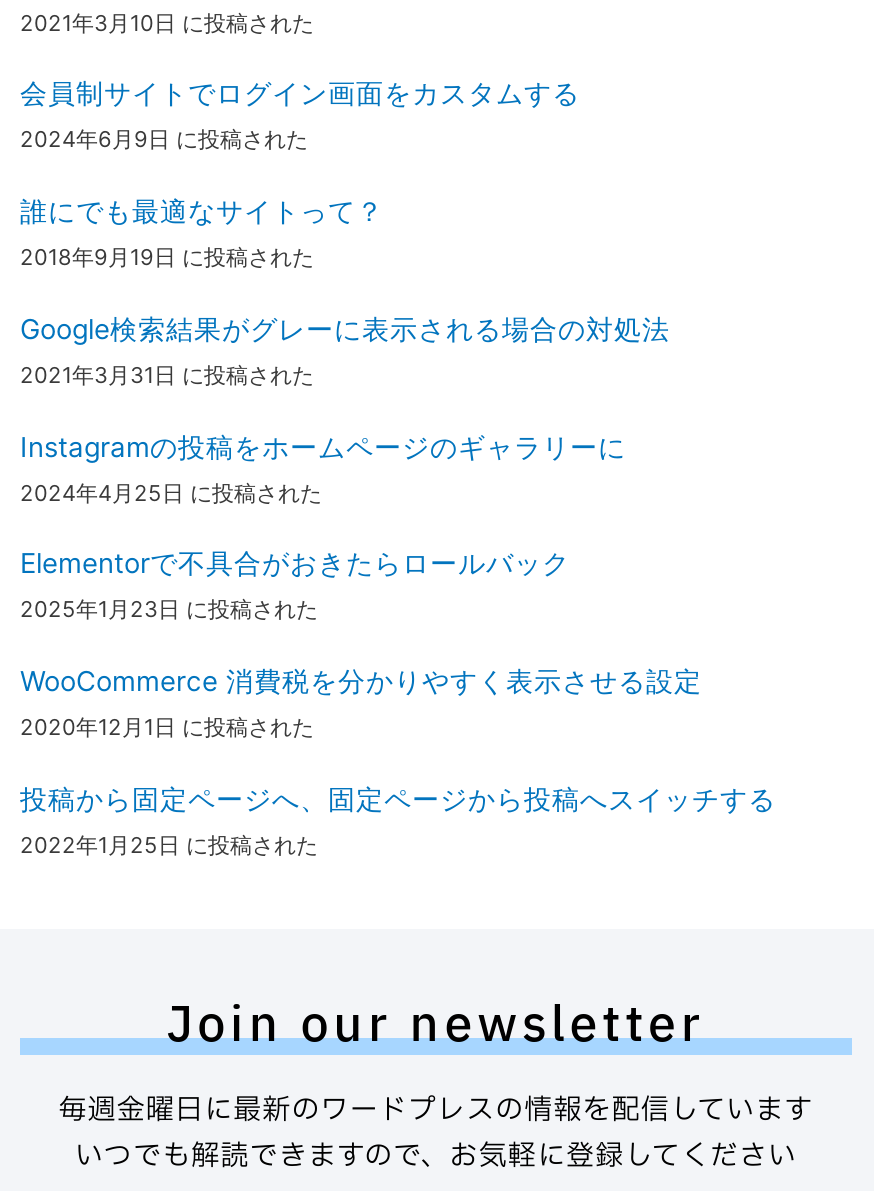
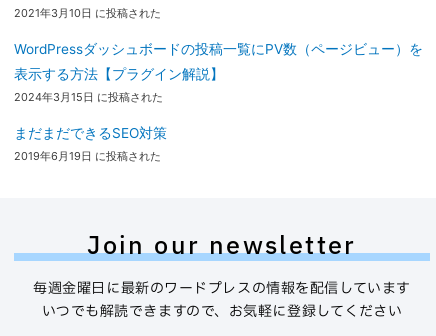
[20,78,776,858] 会員制サイトでログイン画面をカスタムする | 2024年6月9日 に投稿された | 誰にでも最適なサイトって？ | 2018年9月19日 に投稿された | Google検索結果がグレーに表示される場合の対処法 | 2021年3月31日 に投稿された | Instagramの投稿をホームページのギャラリーに | 2024年4月25日 に投稿された | Elementorで不具合がおきたらロールバック | 2025年1月23日 に投稿された | WooCommerce 消費税を分かりやすく表示させる設定 | 2020年12月1日 に投稿された | 投稿から固定ページへ、固定ページから投稿へスイッチする | 2022年1月25日 に投稿された -> [14,41,423,162] WordPressダッシュボードの投稿一覧にPV数（ページビュー）を | 表示する方法【プラグイン解説】 | 2024年3月15日 に投稿された | まだまだできるSEO対策 | 2019年6月19日 に投稿された

